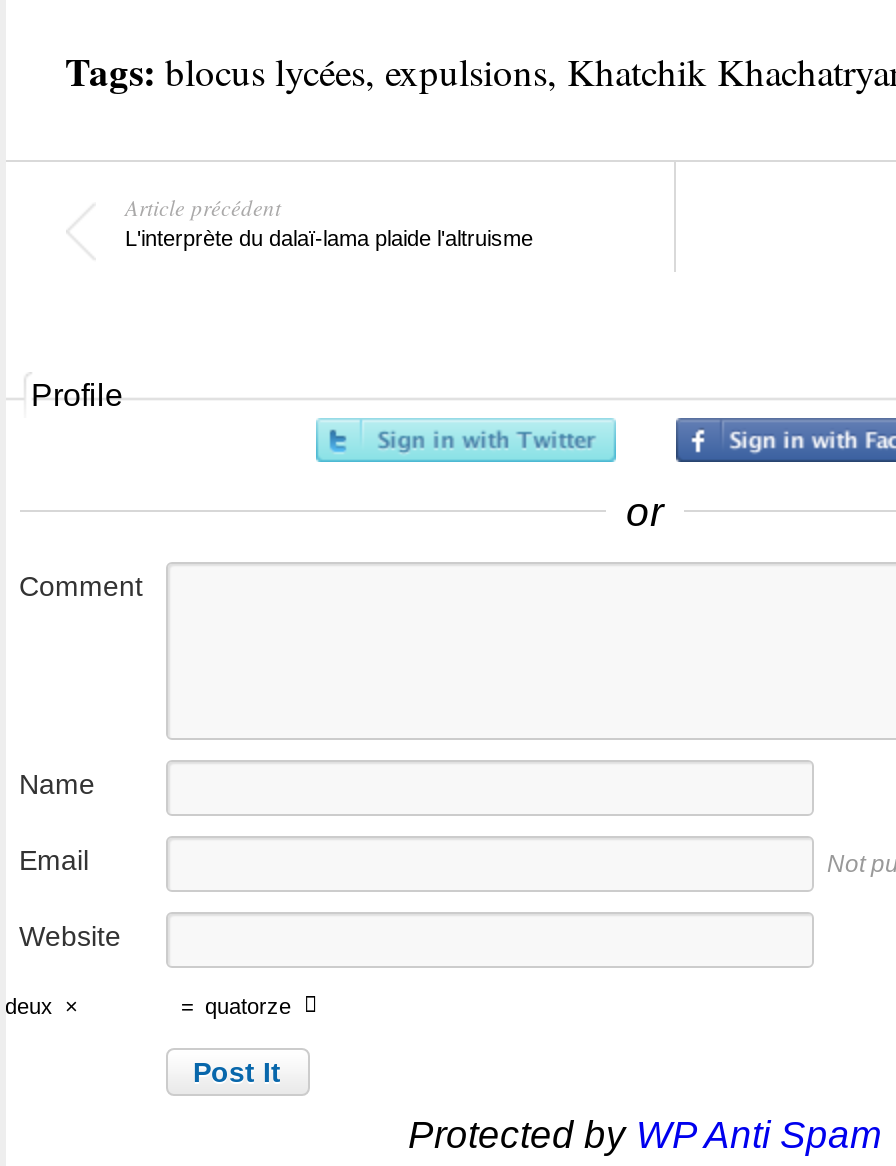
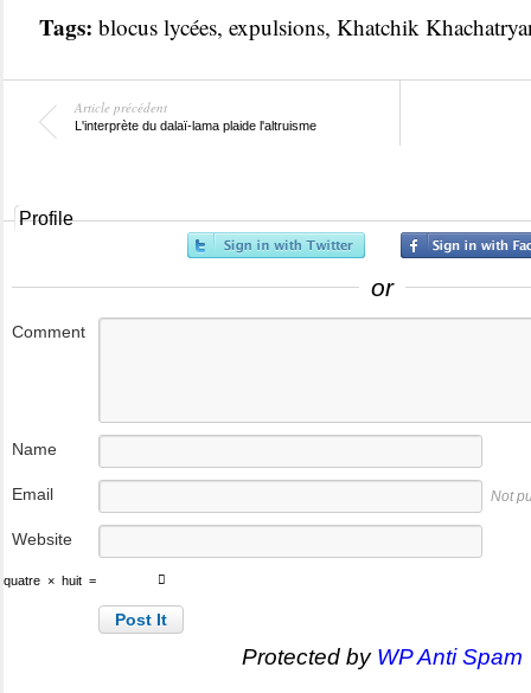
[5,994,291,1018] deux × | = quatorze -> [3,573,99,588] quatre × huit =

